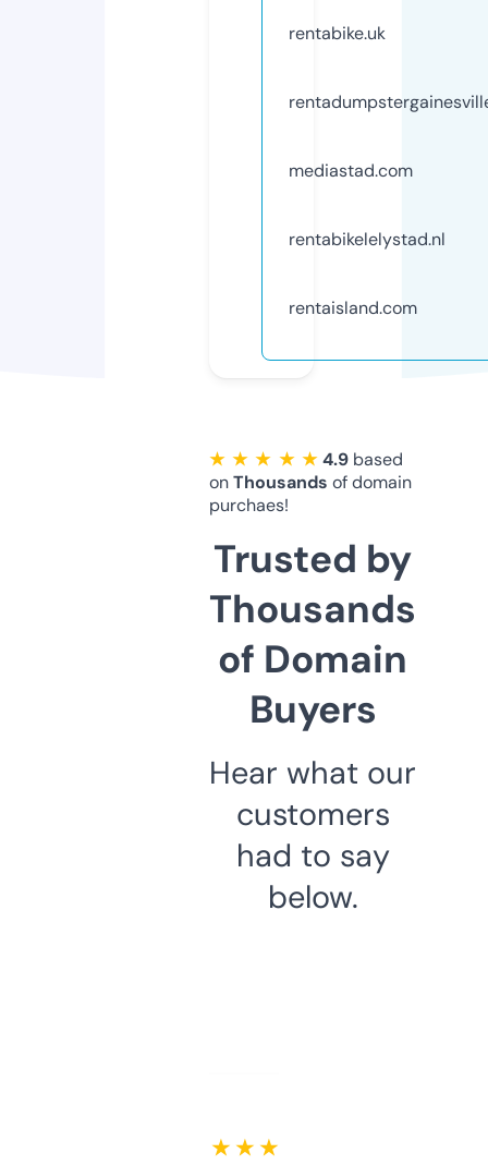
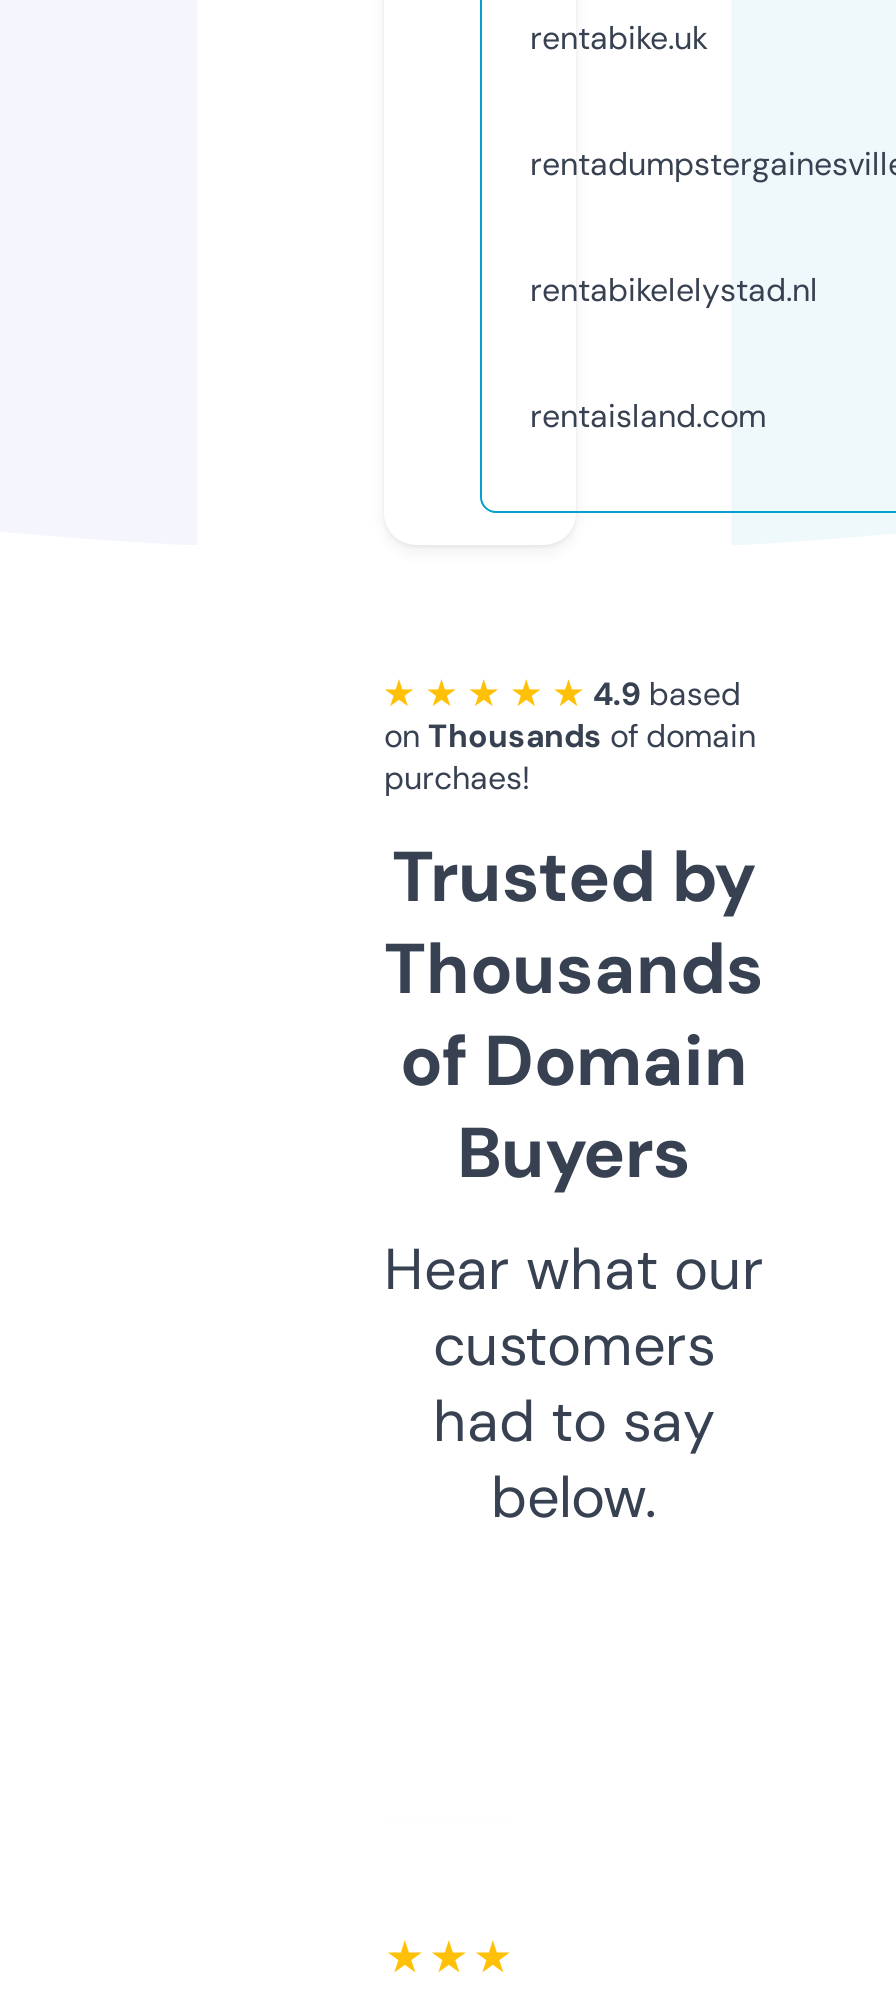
[289,159,413,182] mediastad.com -> none

